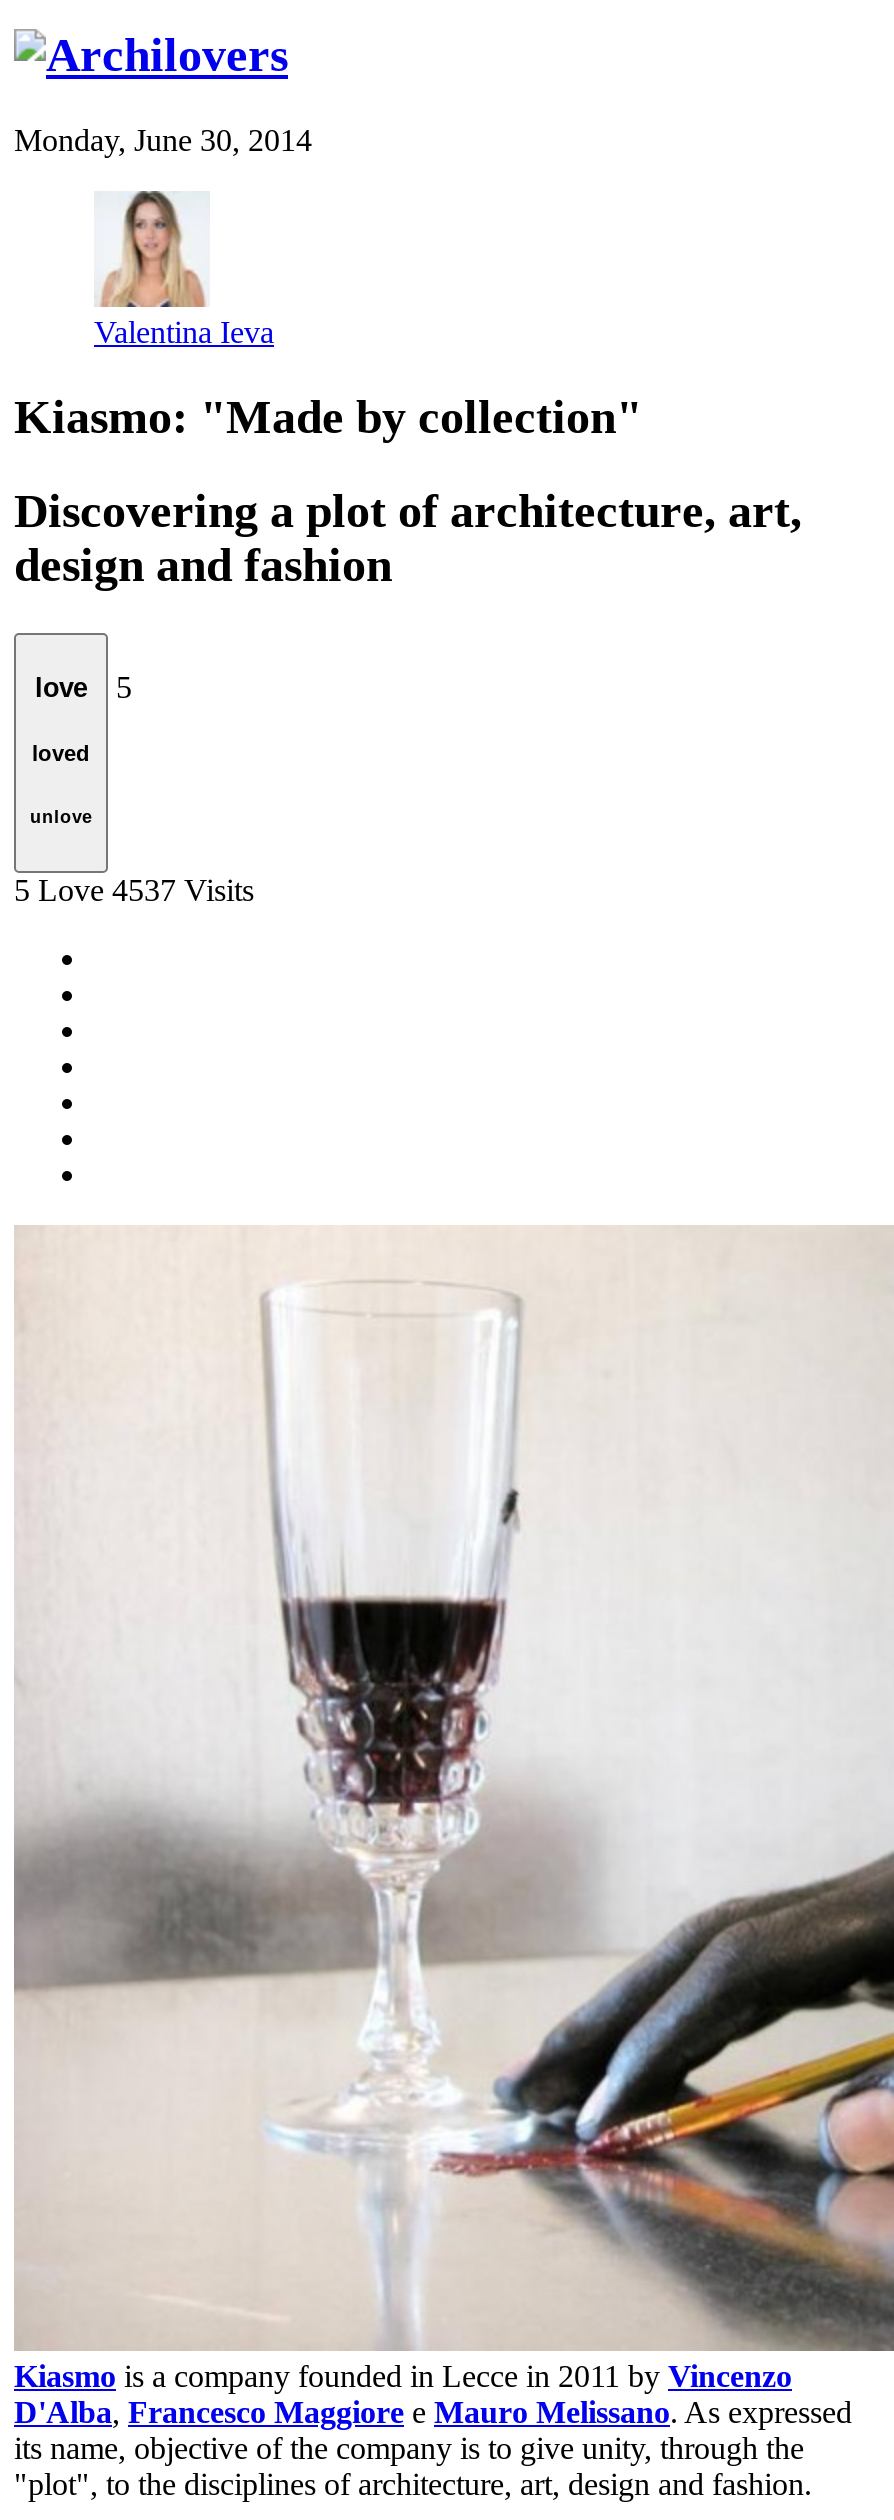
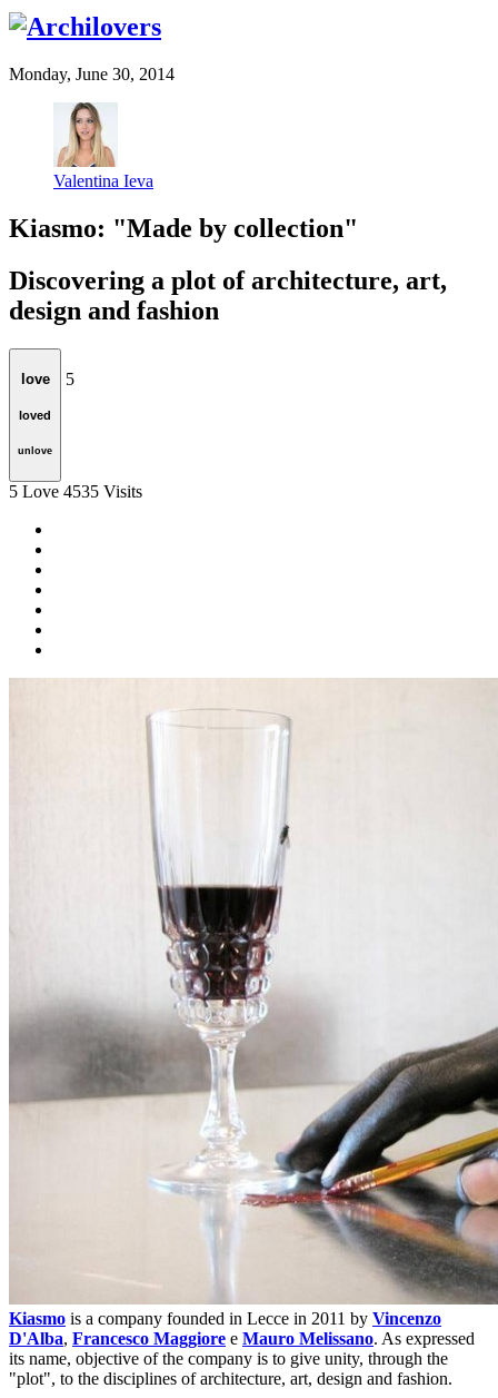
[14,874,254,908] 5 Love 4537 Visits -> [9,482,142,501] 5 Love 4535 Visits

